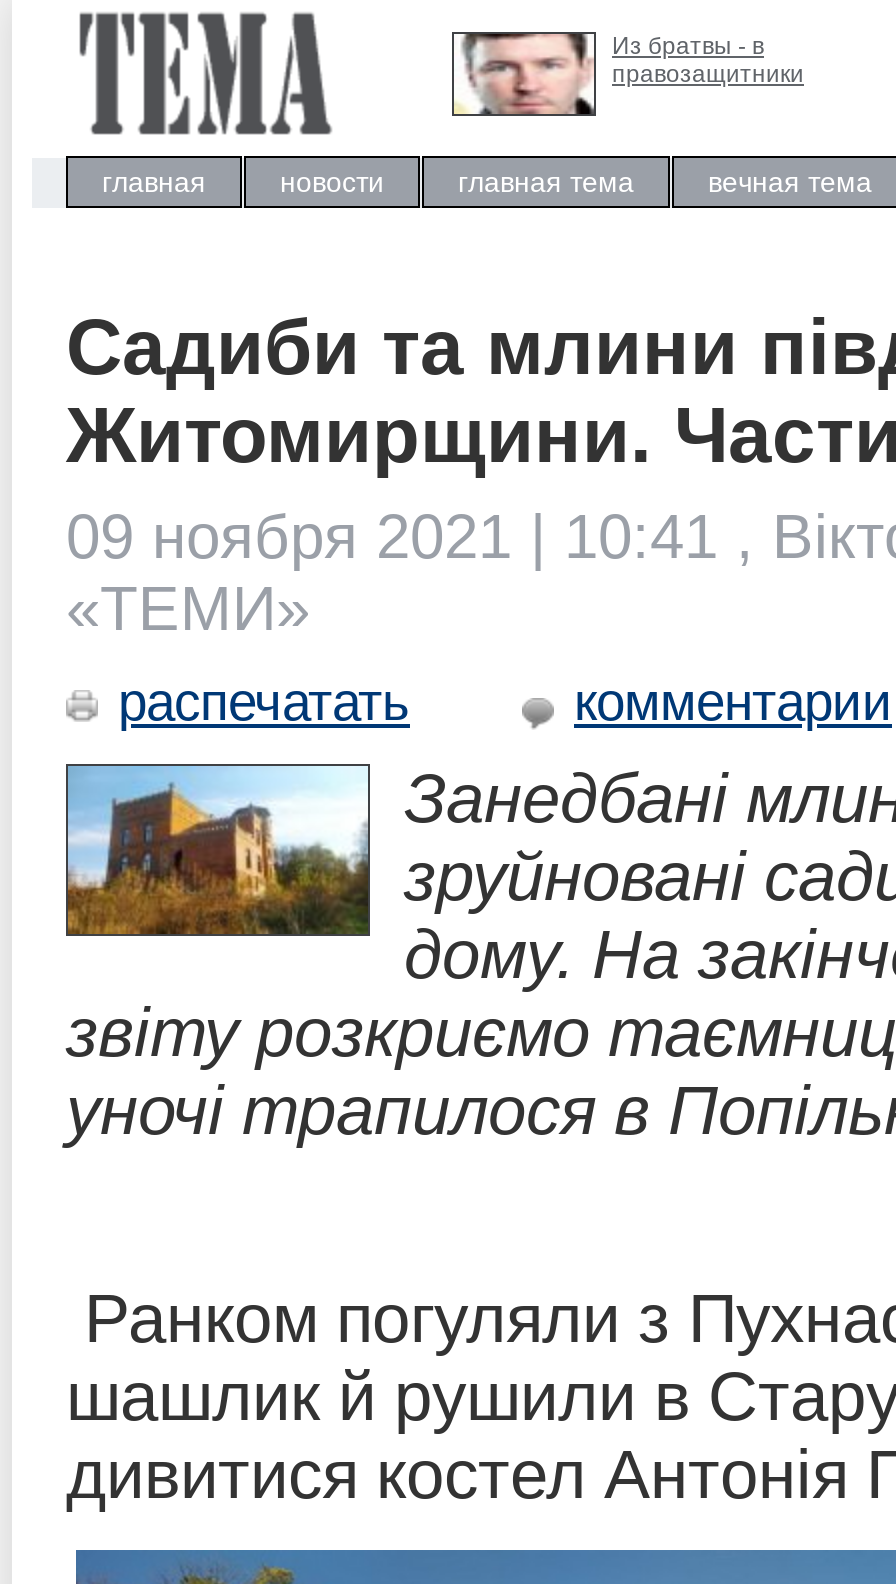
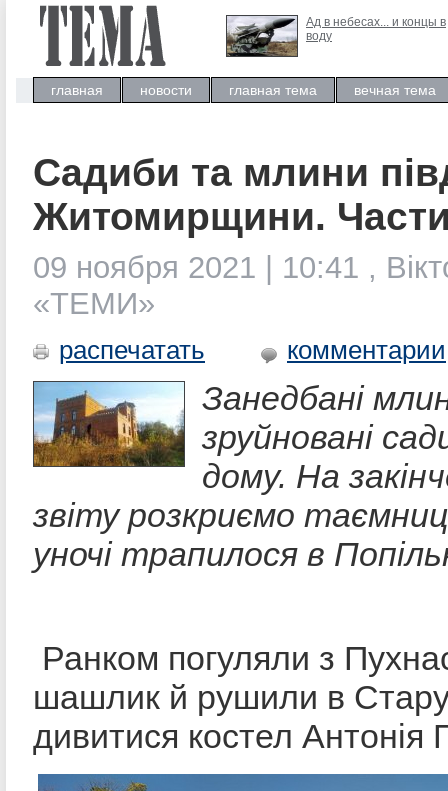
[452,32,804,116] [image] | Из братвы - в | правозащитники -> [226,15,446,57] [image] | Ад в небесах... и концы в | воду

